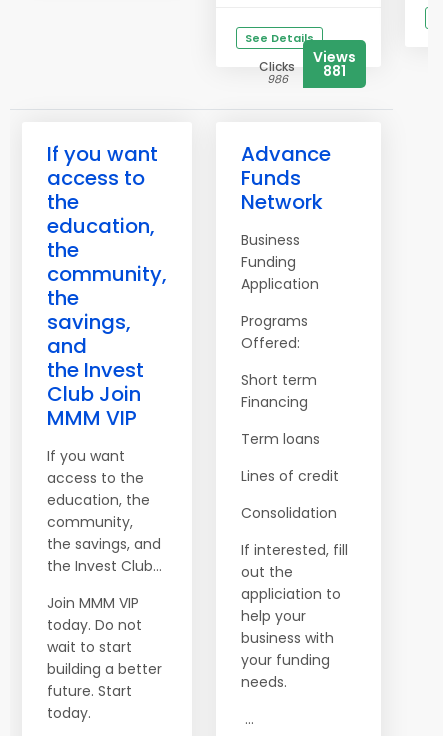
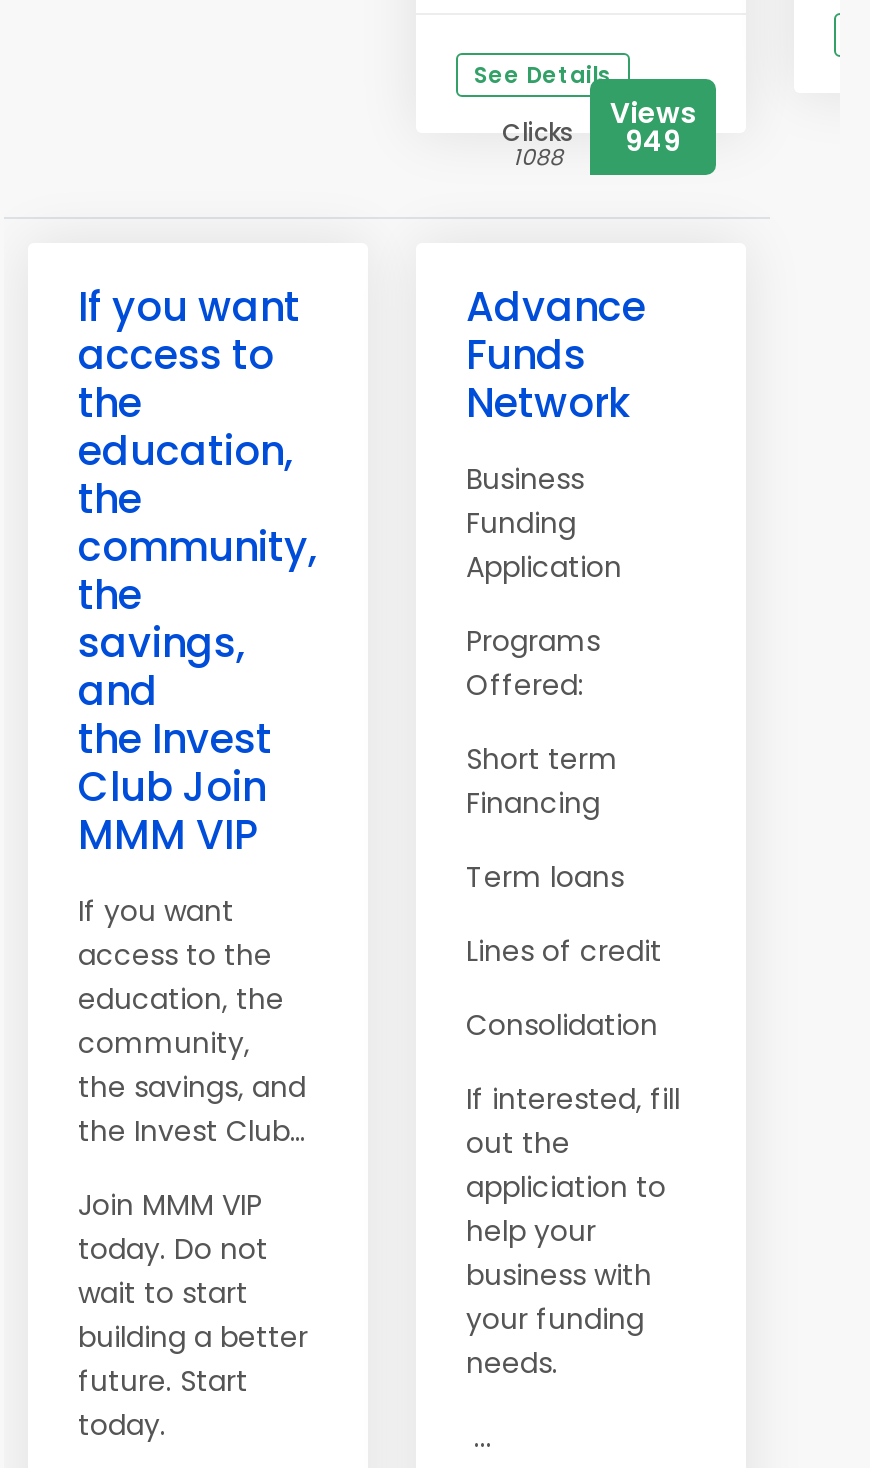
[323,61,346,81] 881 -> [625,121,681,161] 949
[266,71,287,87] 986 -> [513,141,563,173] 1088

